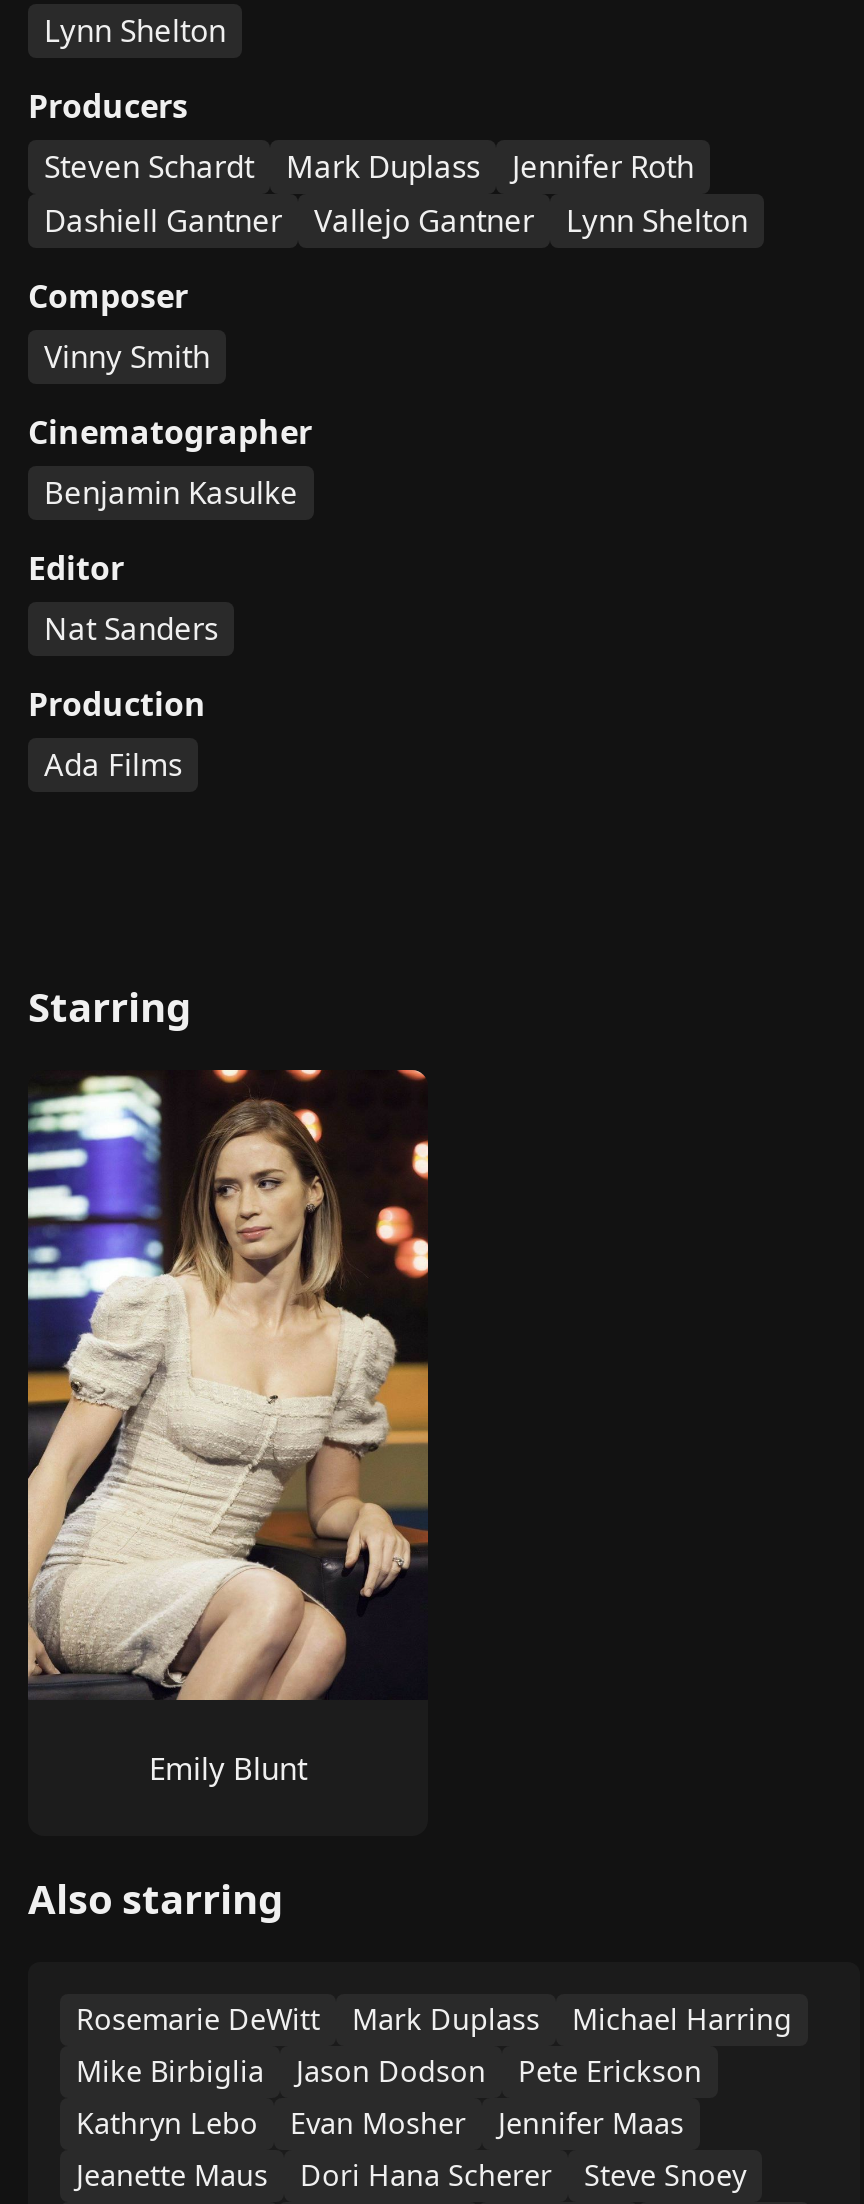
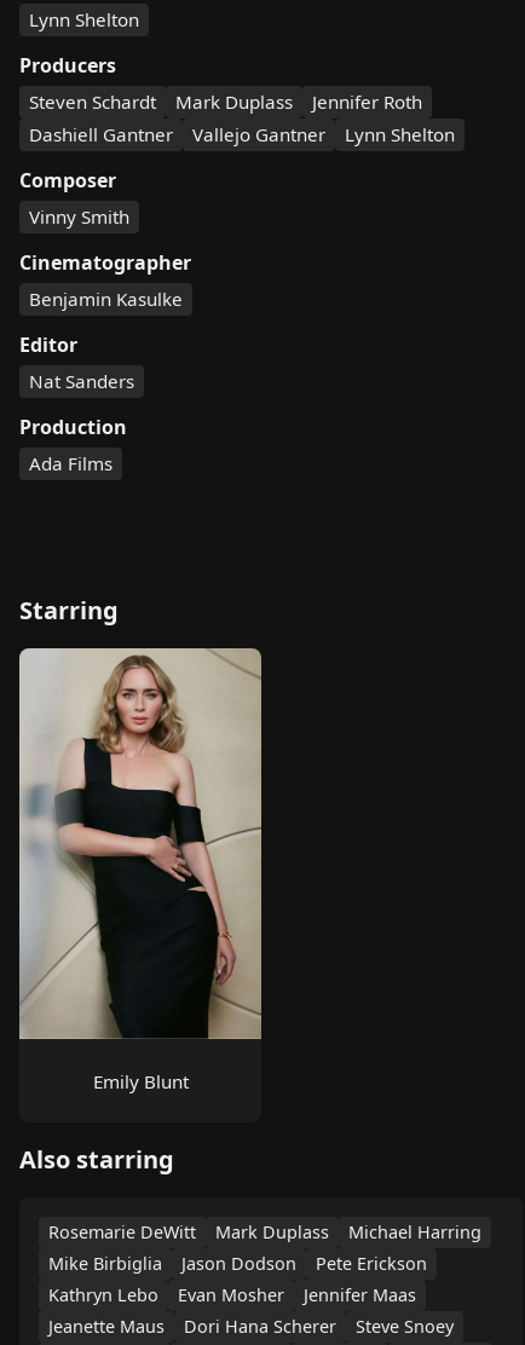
[26,1068,430,1702] [image] -> [18,647,262,1040] [image]

